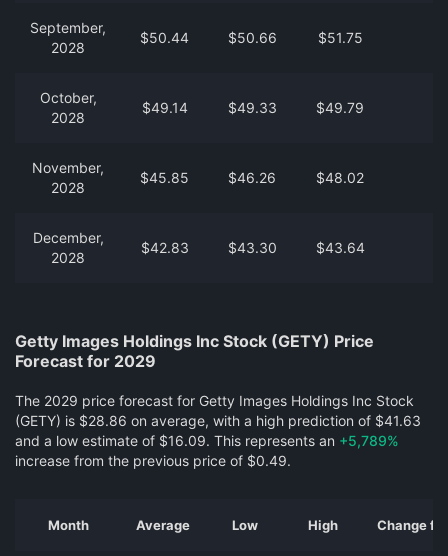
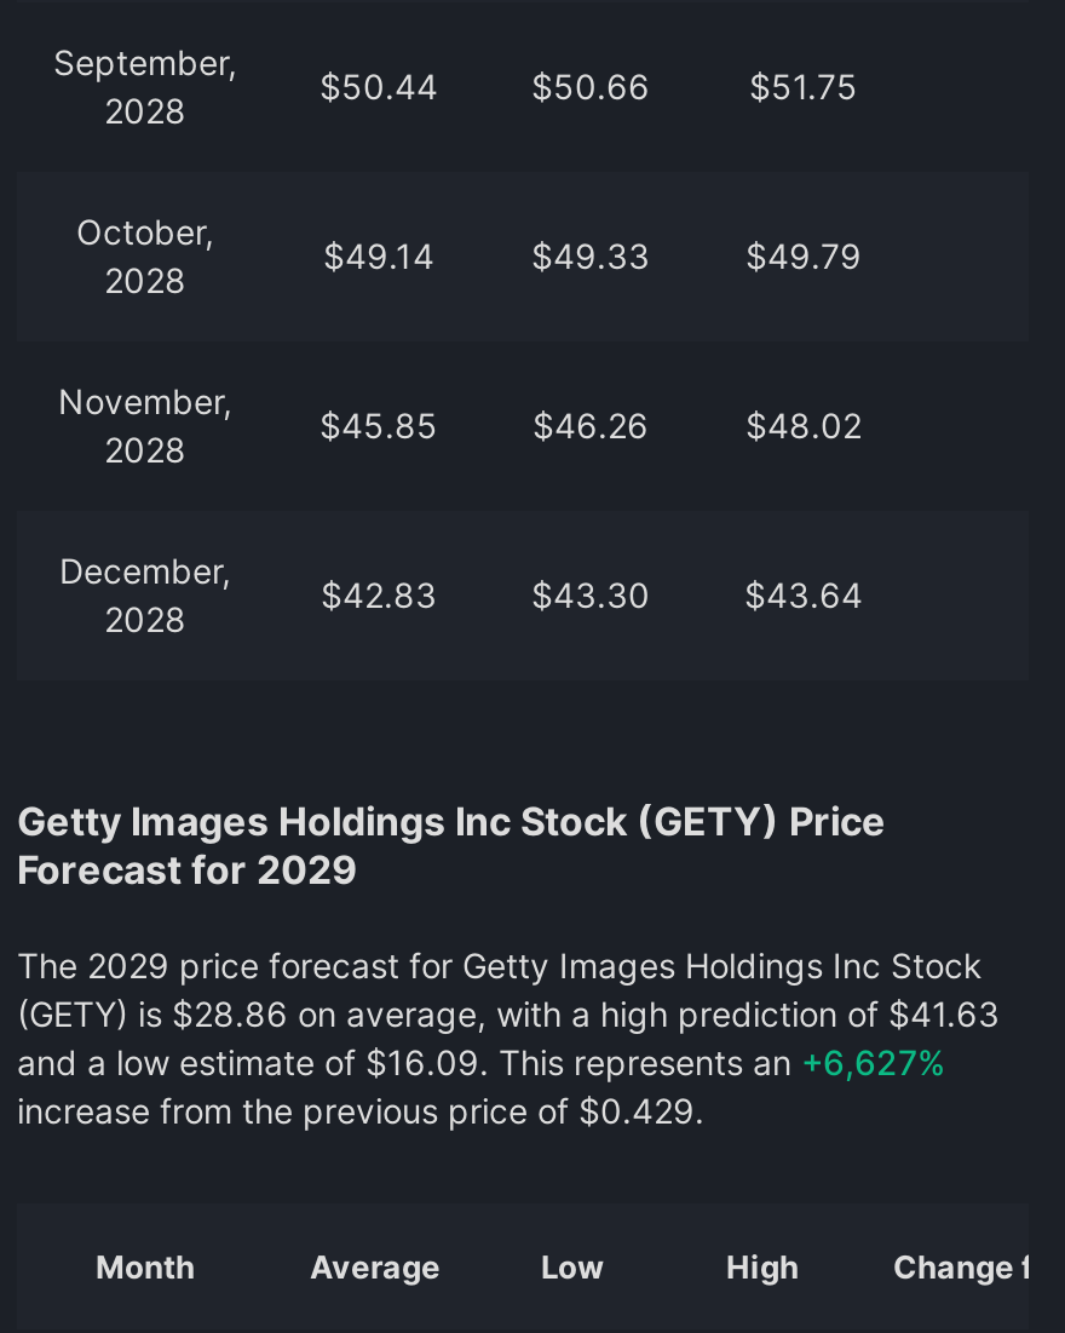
[15,431,399,448] and a low estimate of $16.09. This represents an +5,789% -> [17,1040,946,1081] and a low estimate of $16.09. This represents an +6,627%
[15,451,291,468] increase from the previous price of $0.49. -> [17,1088,704,1130] increase from the previous price of $0.429.

